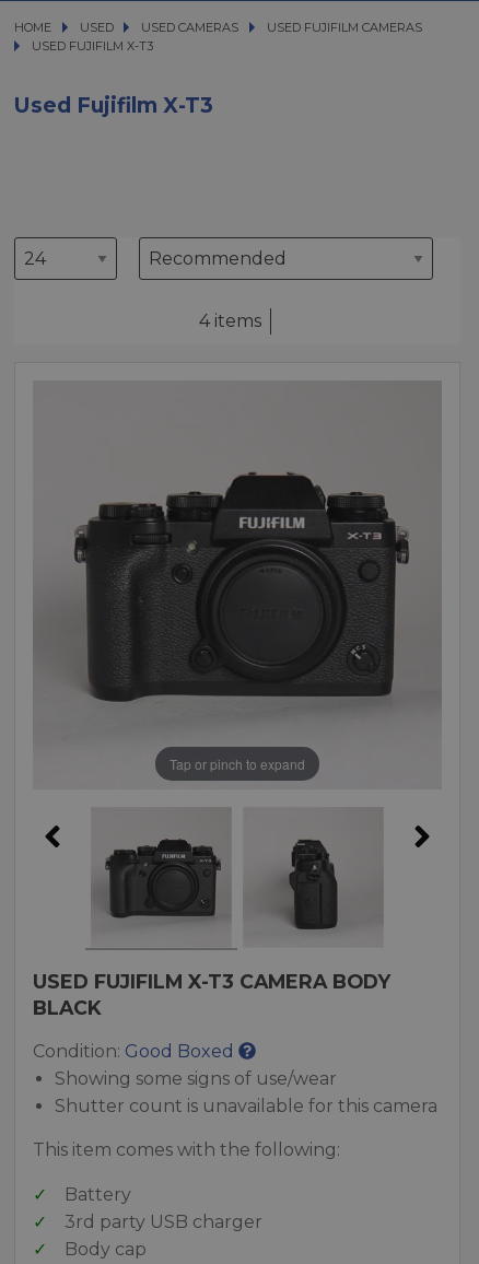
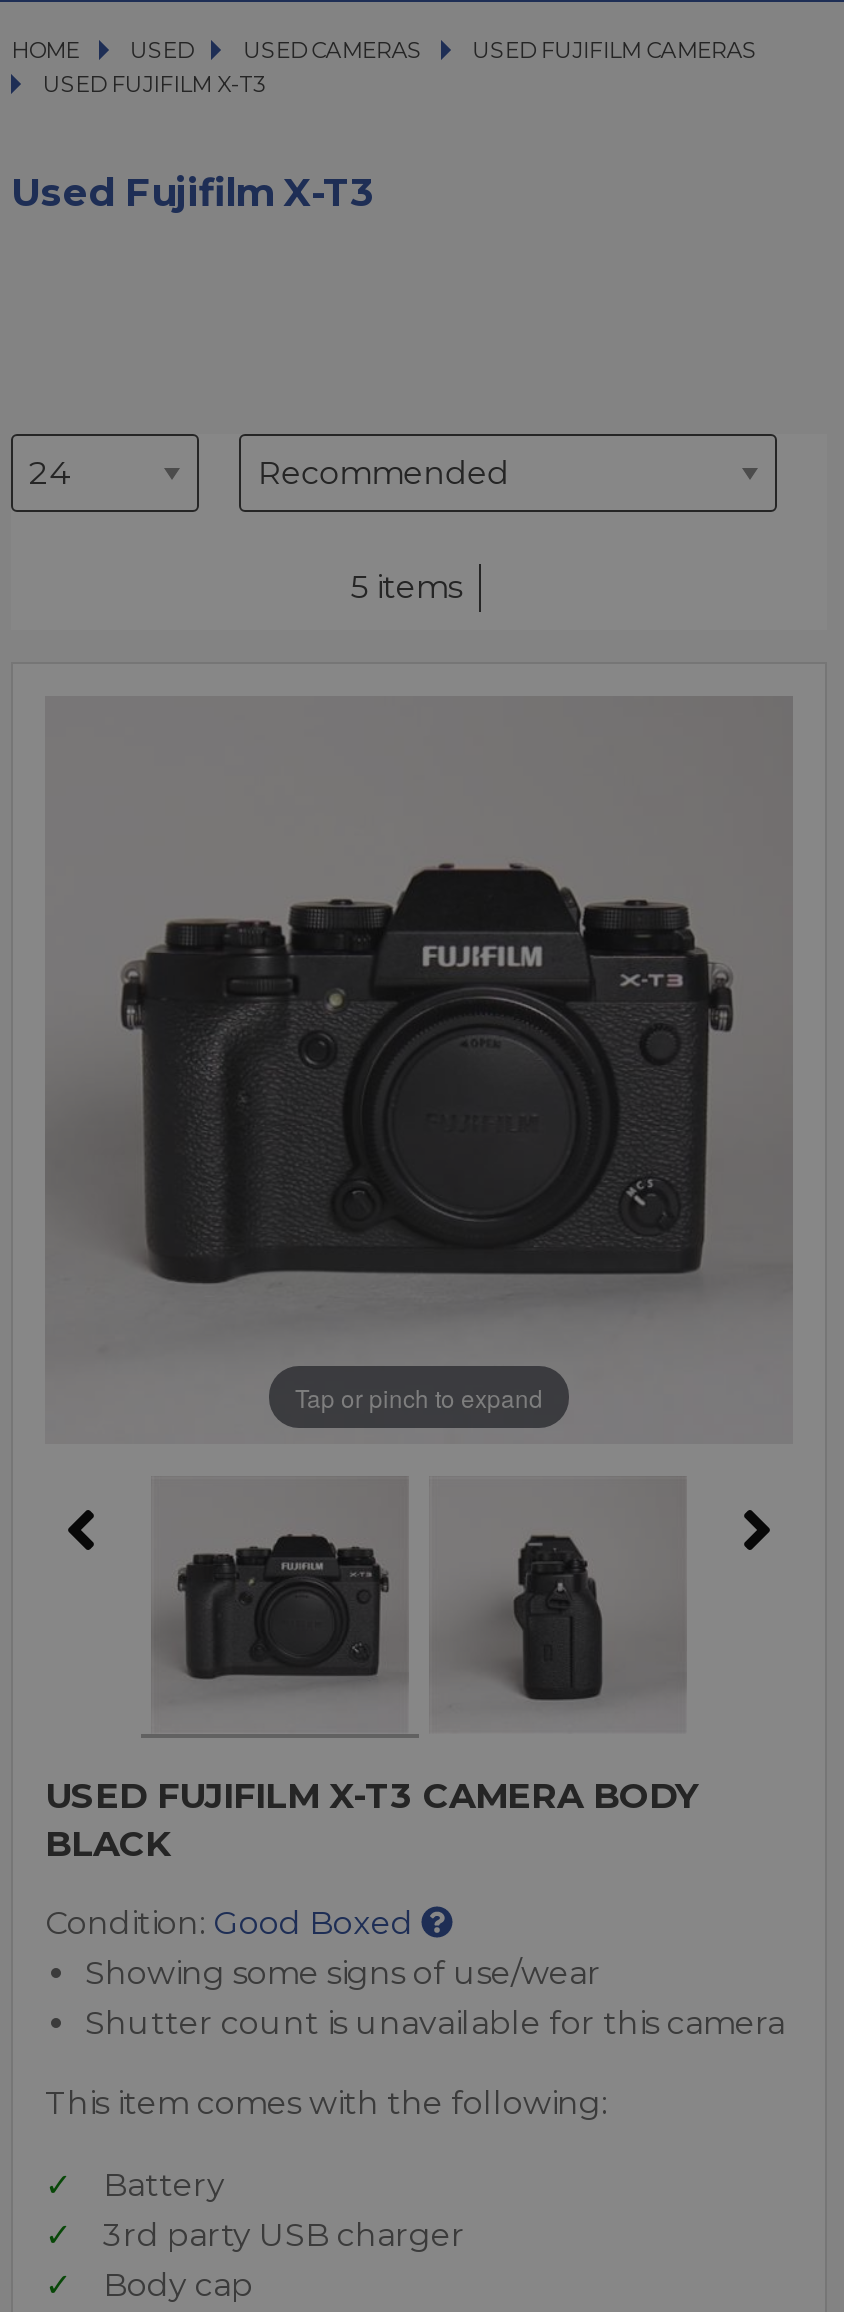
[199,310,261,331] 4 items -> [350,567,462,605] 5 items

